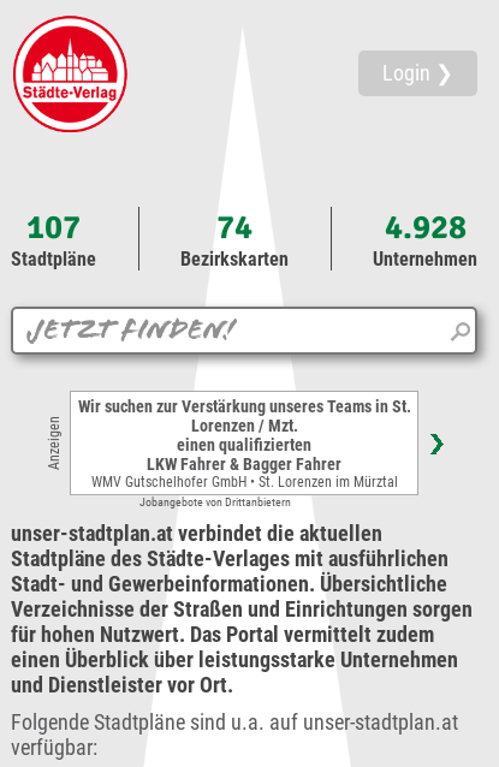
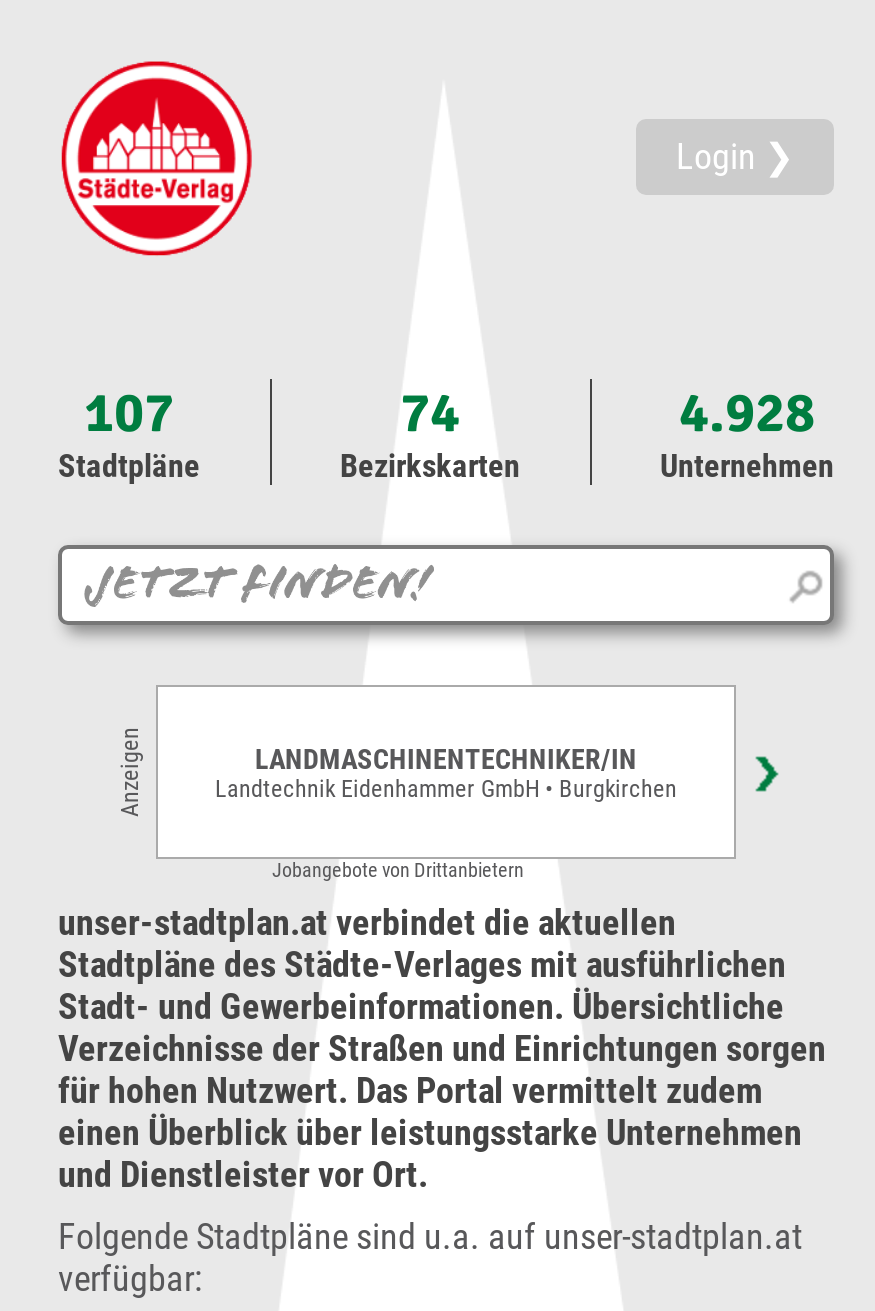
[78,396,411,490] Wir suchen zur Verstärkung unseres Teams in St. | Lorenzen / Mzt. | einen qualifizierten | LKW Fahrer & Bagger Fahrer | WMV Gutschelhofer GmbH • St. Lorenzen im Mürztal -> [215,742,677,802] LANDMASCHINENTECHNIKER/IN | Landtechnik Eidenhammer GmbH • Burgkirchen

